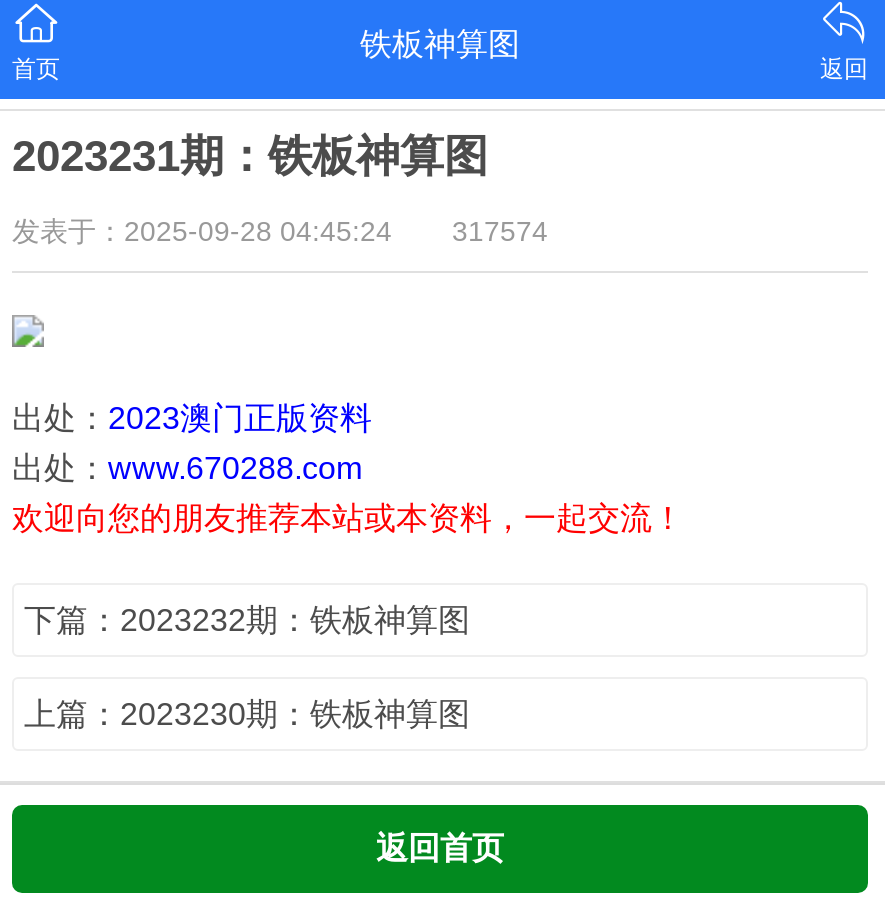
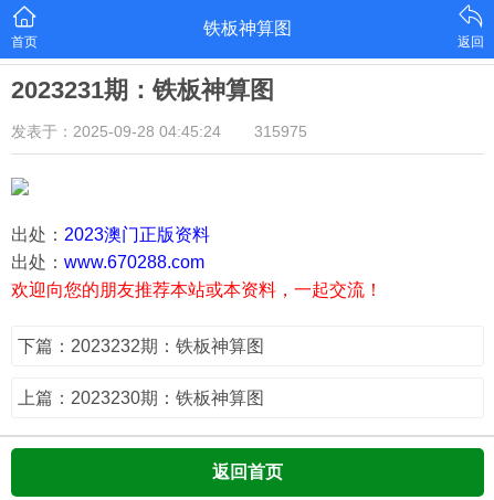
[12,215,548,247] 发表于：2025-09-28 04:45:24 317574 -> [11,123,307,140] 发表于：2025-09-28 04:45:24 315975

